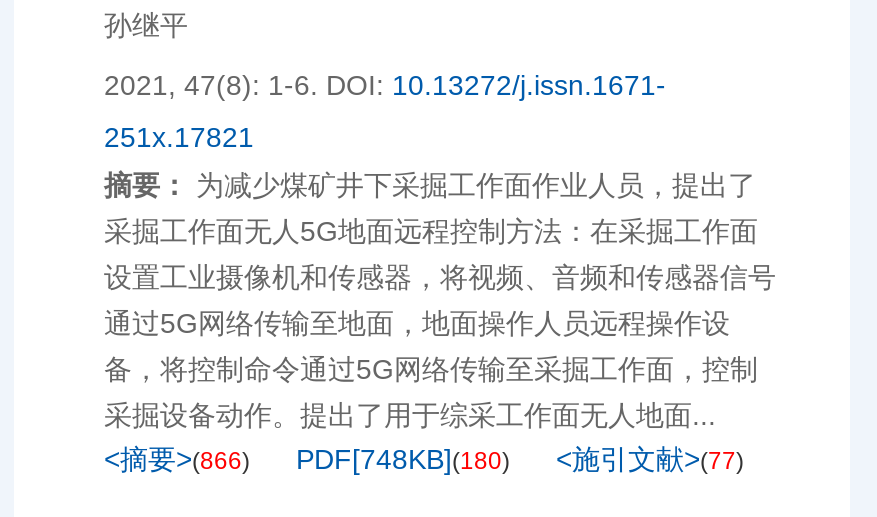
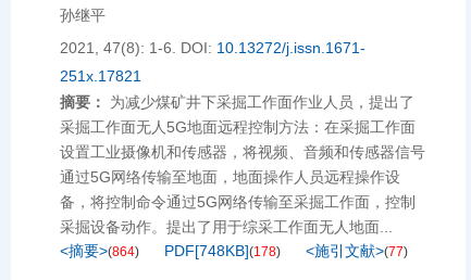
[104,443,250,475] <摘要>(866) -> [60,242,139,259] <摘要>(864)
[296,443,510,475] PDF[748KB](180) -> [164,242,281,259] PDF[748KB](178)

